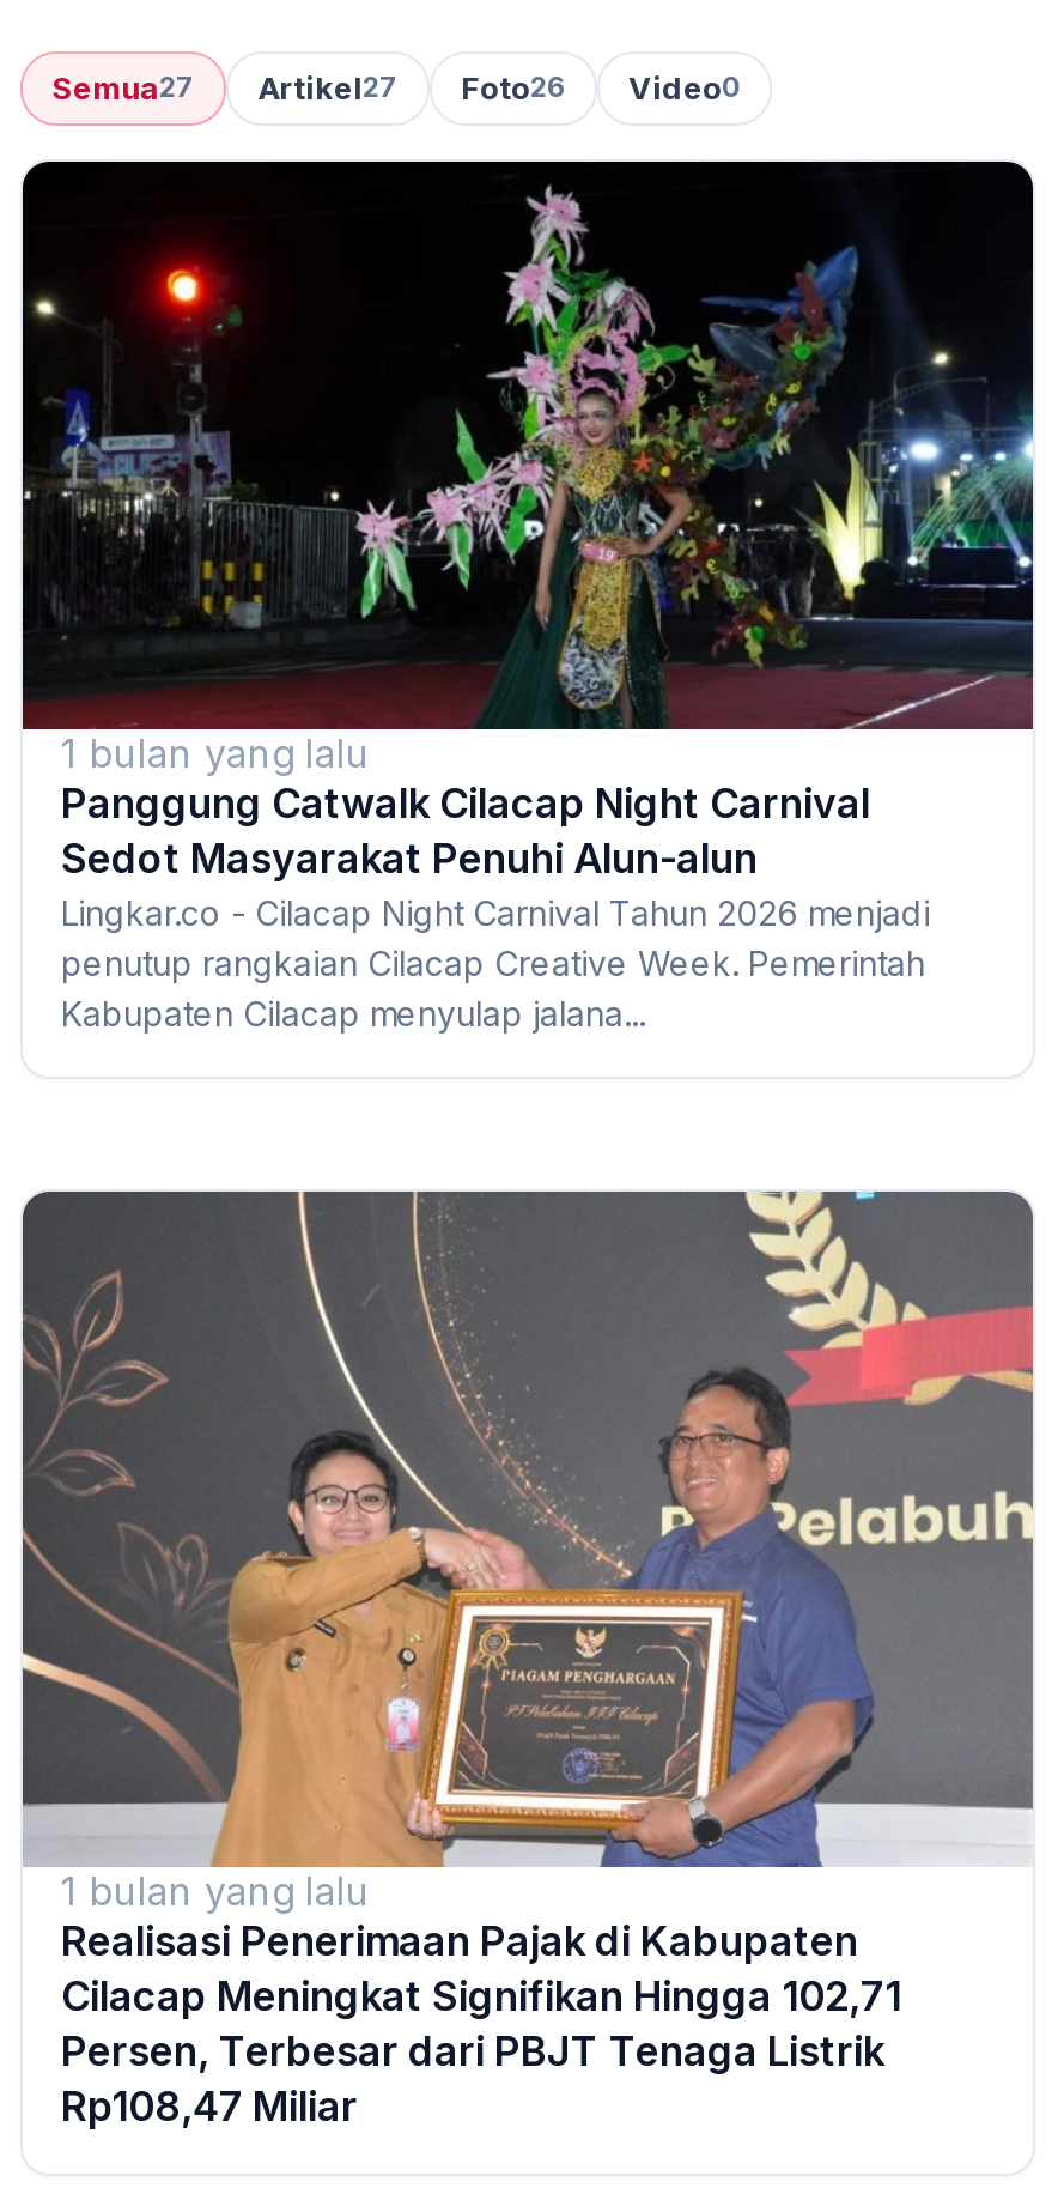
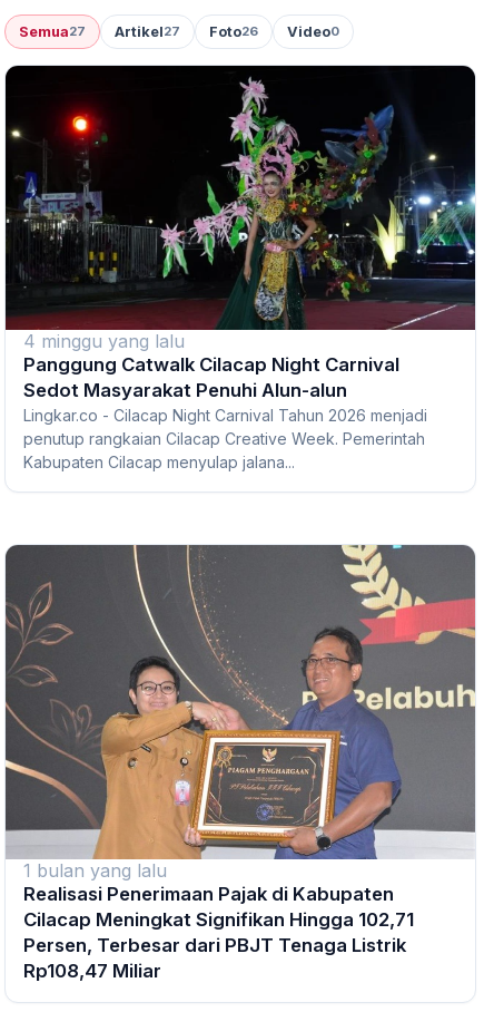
[61,730,370,777] 1 bulan yang lalu -> [23,330,185,352] 4 minggu yang lalu

